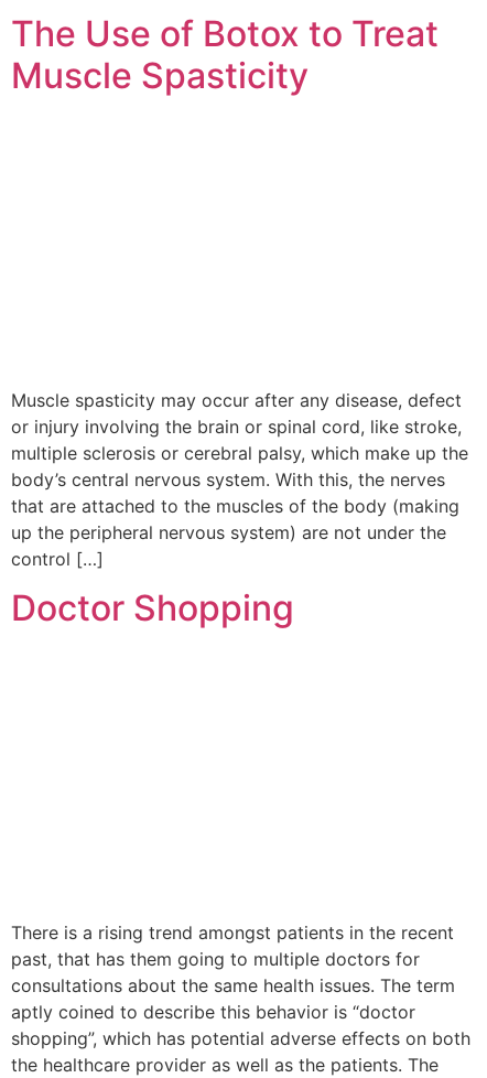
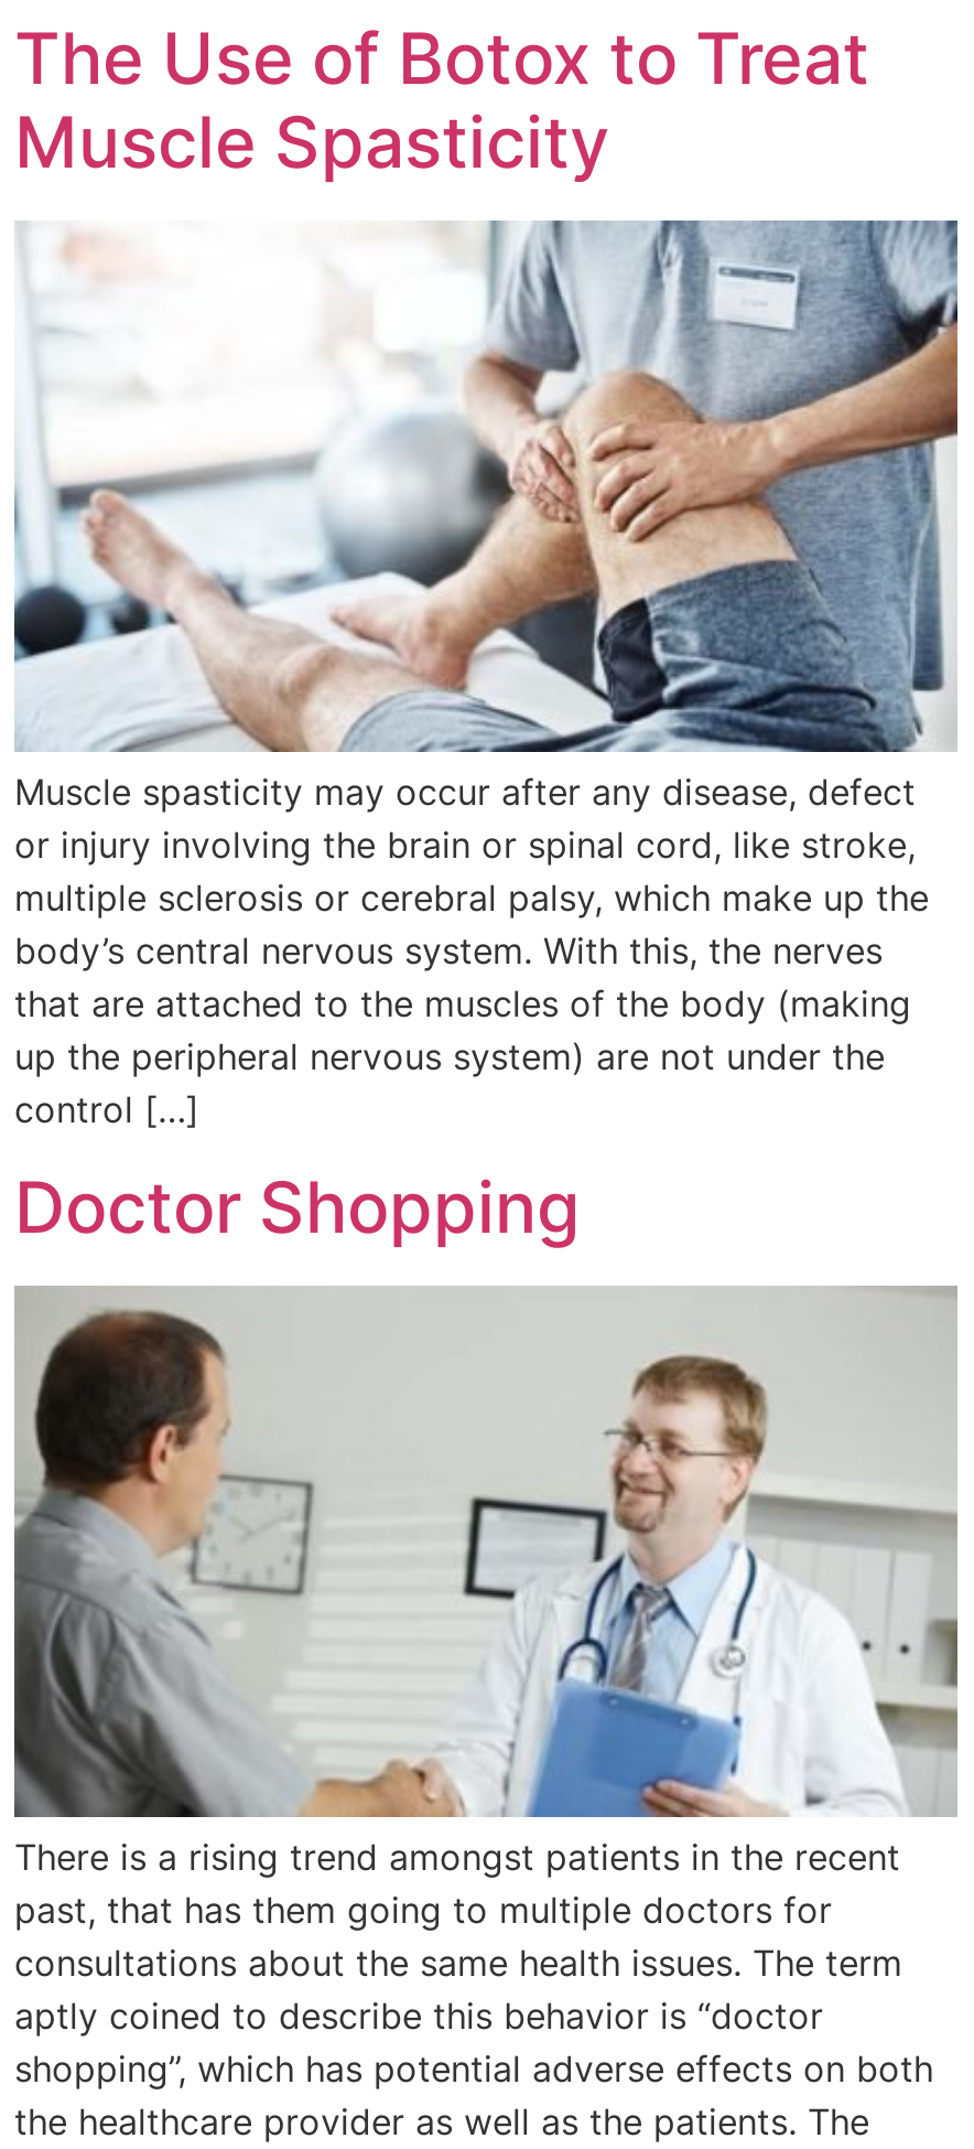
none -> [12,217,960,755] [image]
none -> [12,1285,960,1820] [image]

